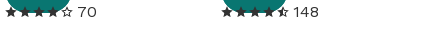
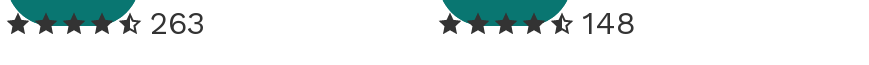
[77,2,97,21] 70 -> [150,4,204,42] 263

